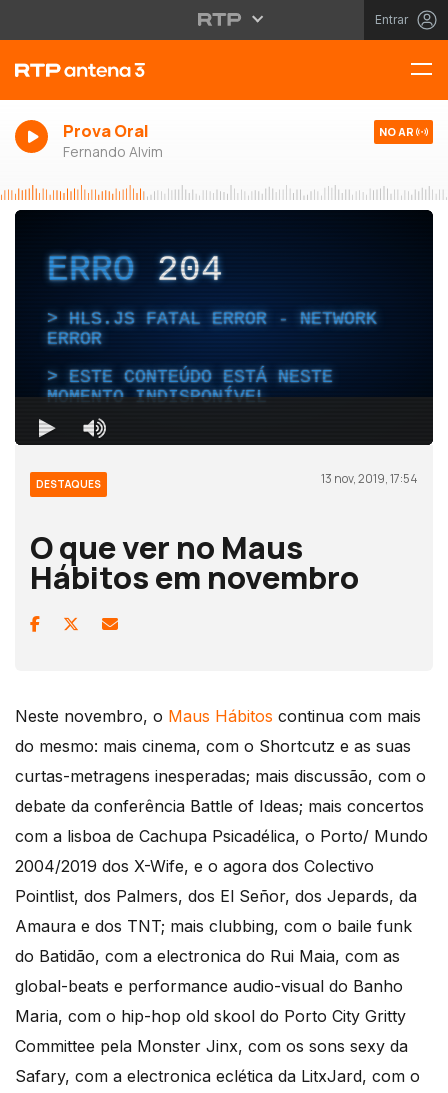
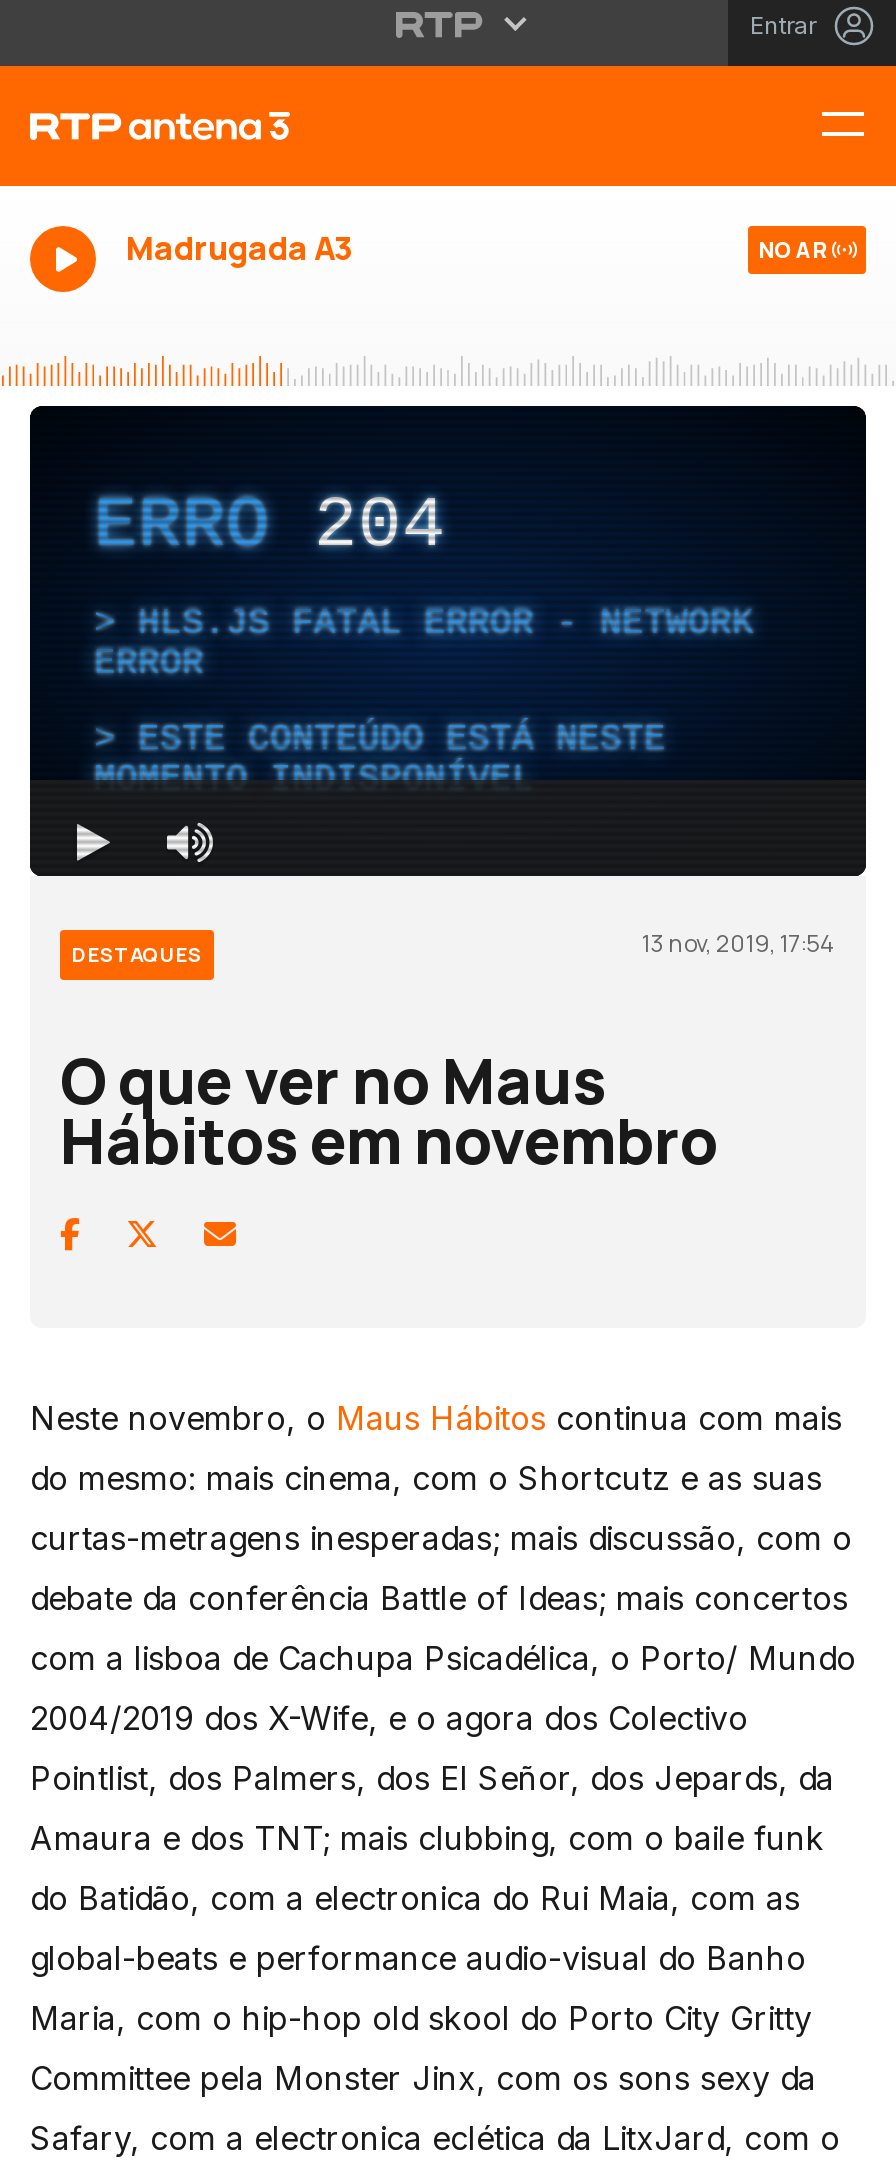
[63,120,163,161] Prova Oral | Fernando Alvim -> [126,226,352,270] Madrugada A3

